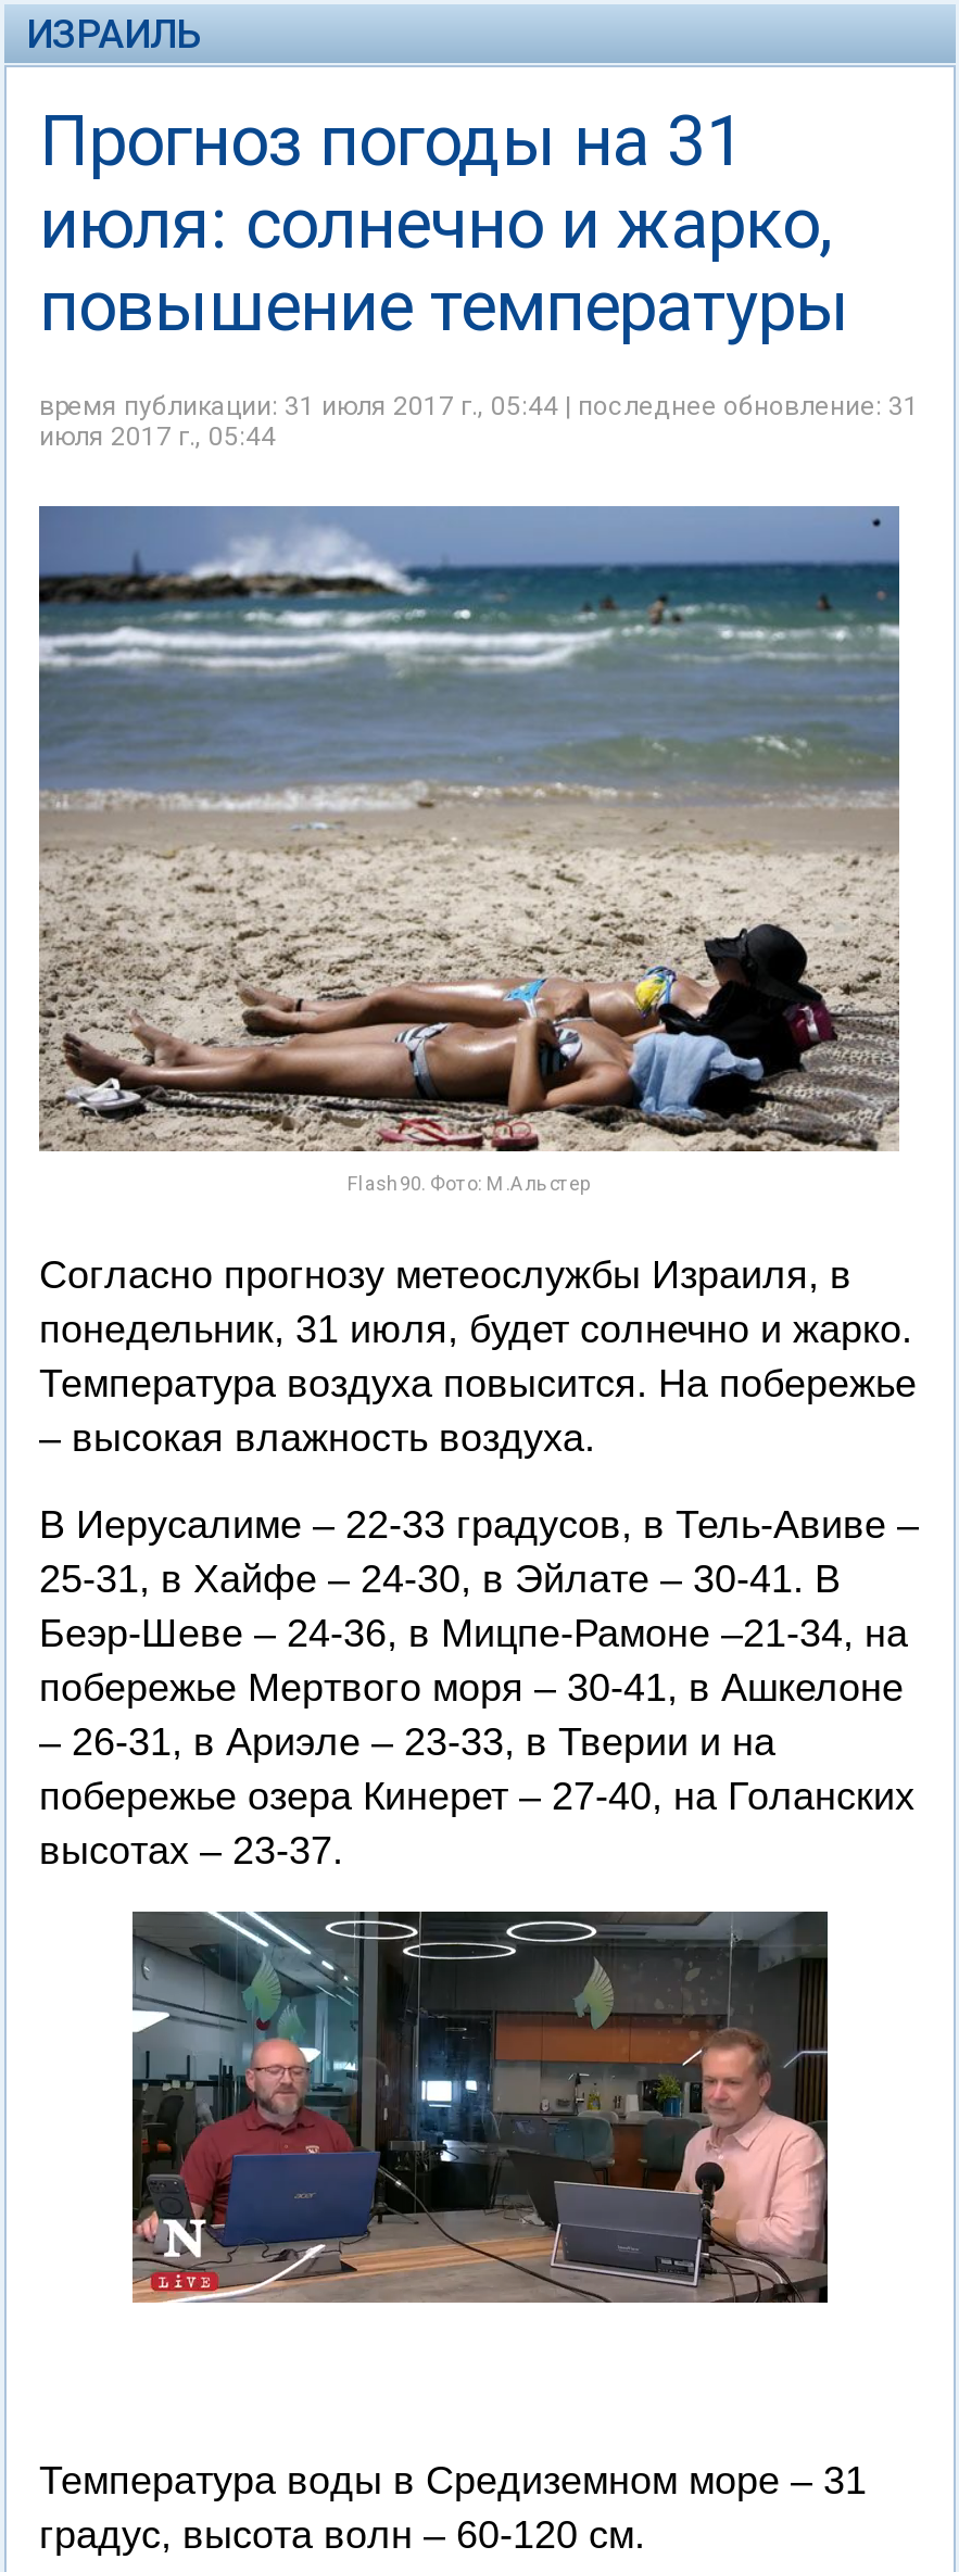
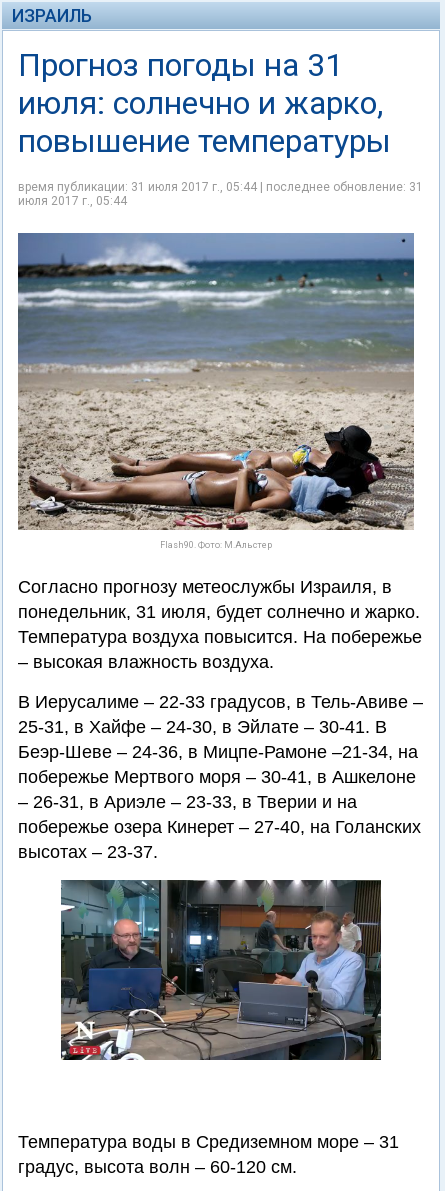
[130,1909,828,2305] [image] -> [60,880,382,1061] [image]

